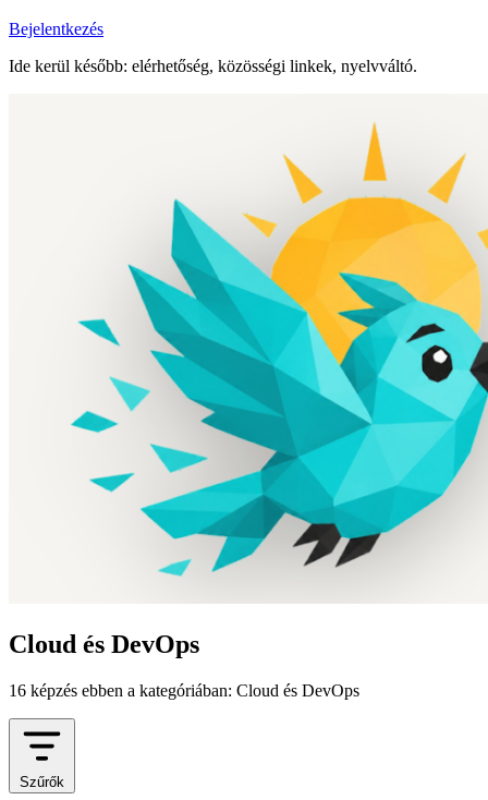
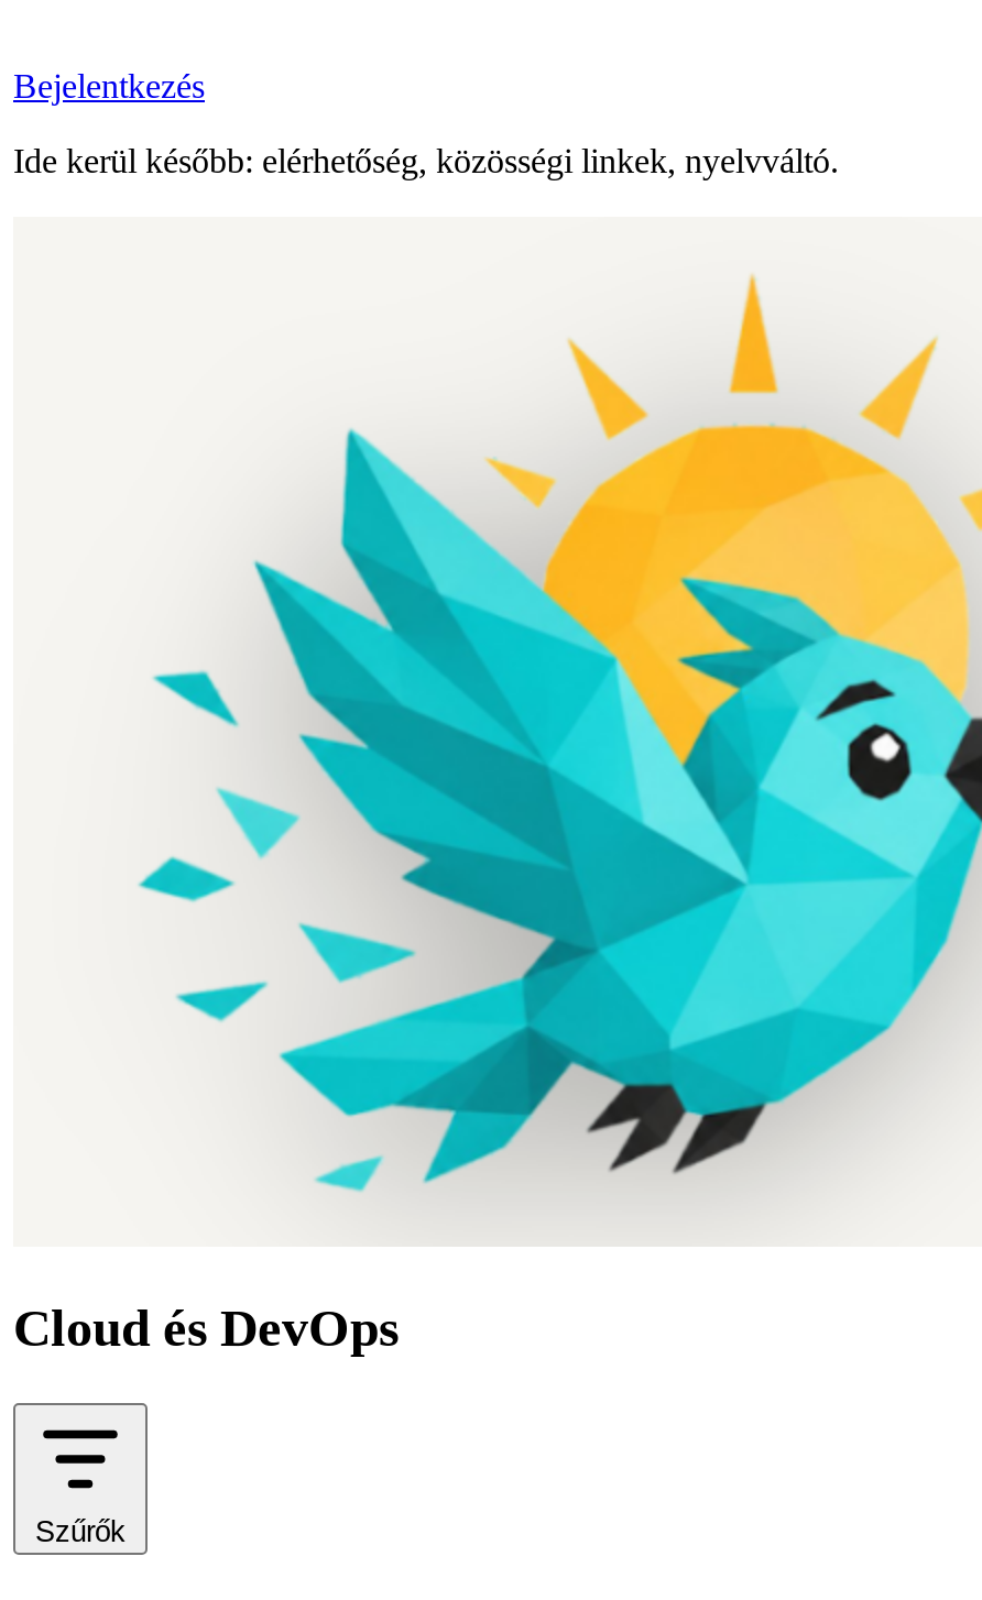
[9,681,359,700] 16 képzés ebben a kategóriában: Cloud és DevOps -> none

